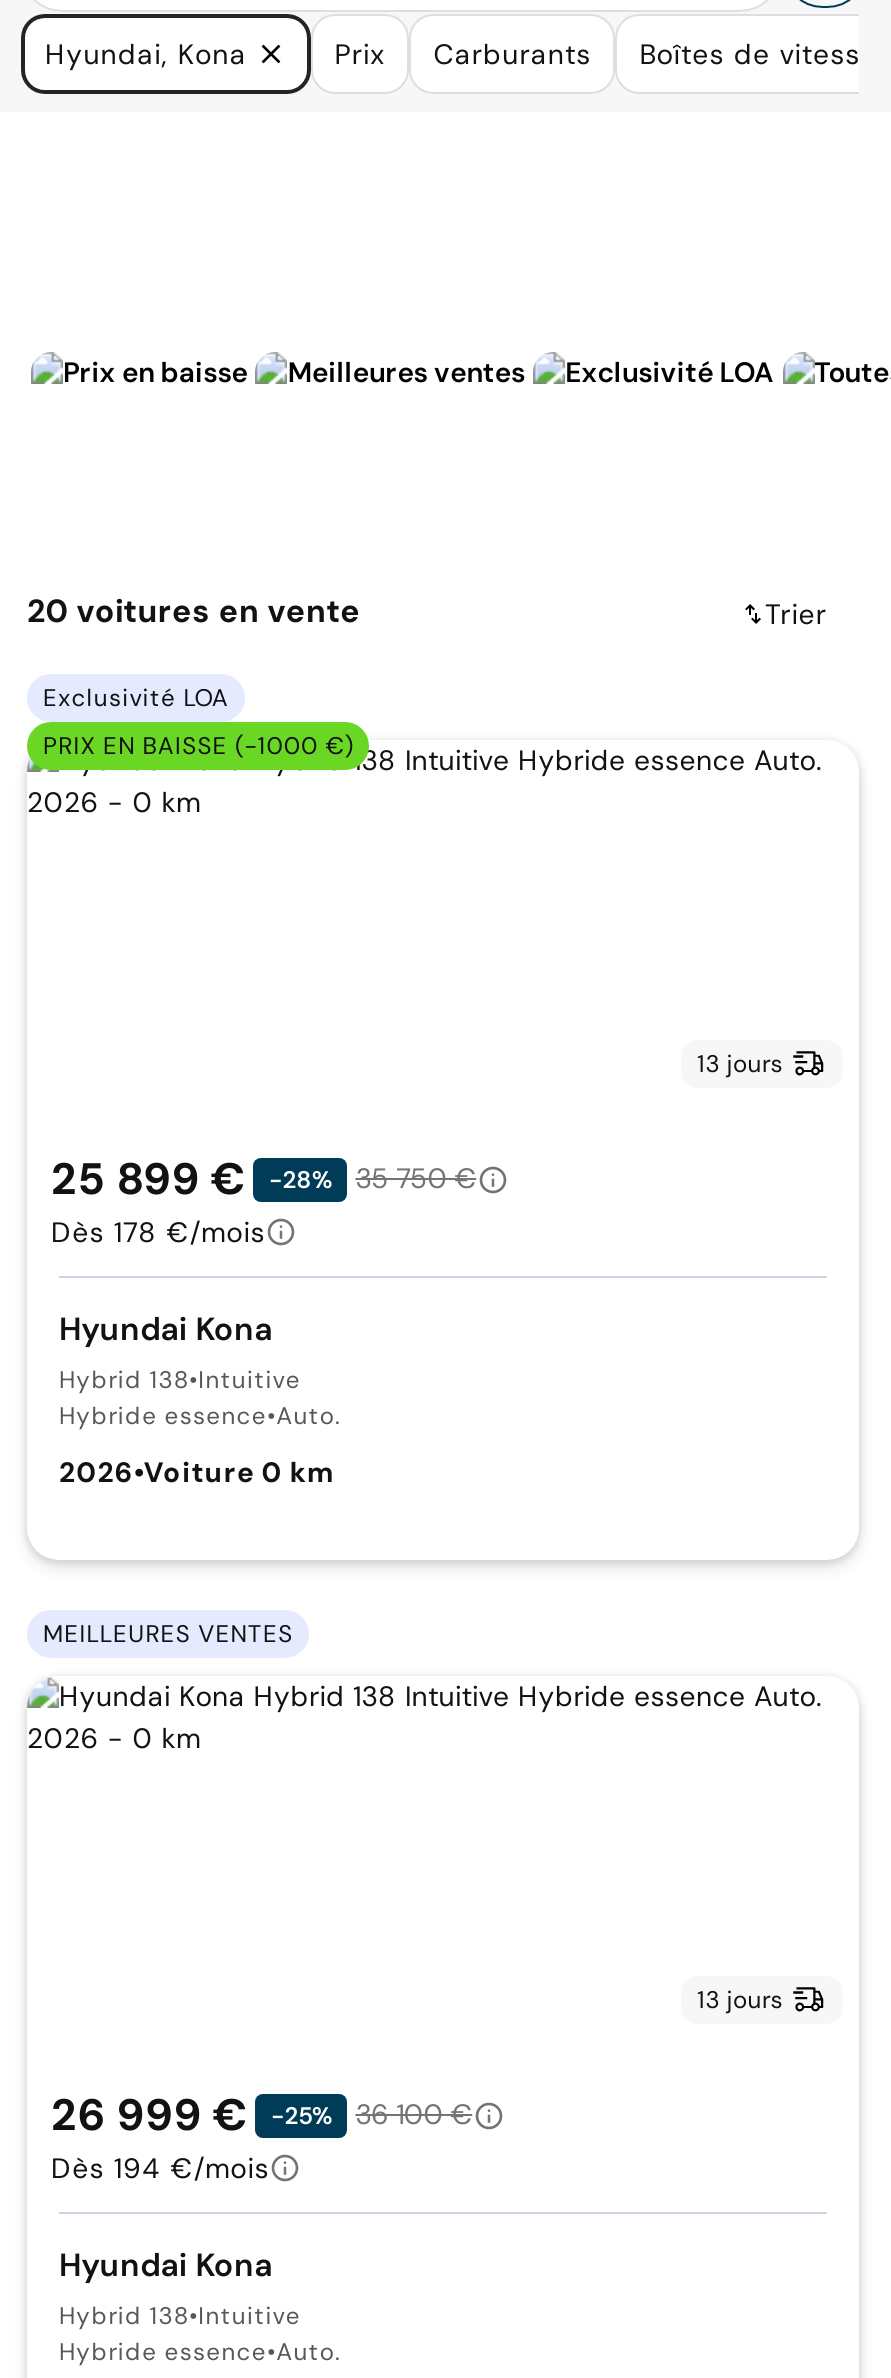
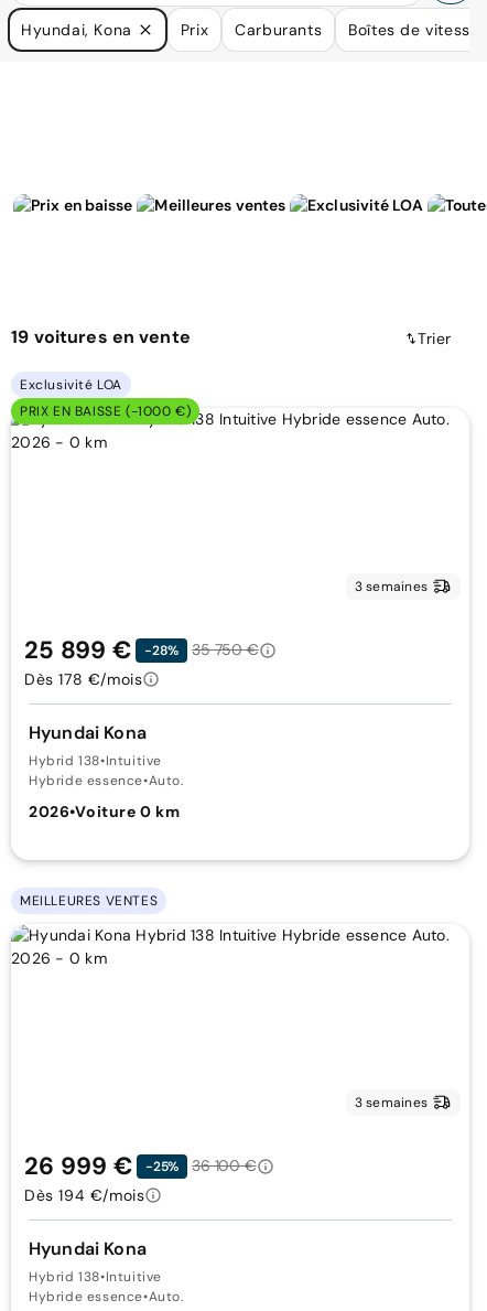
[27,591,361,633] 20 voitures en vente -> [11,326,190,349] 19 voitures en vente
[697,1048,783,1080] 13 jours -> [354,578,428,595] 3 semaines
[697,1984,783,2016] 13 jours -> [354,1094,428,1111] 3 semaines

